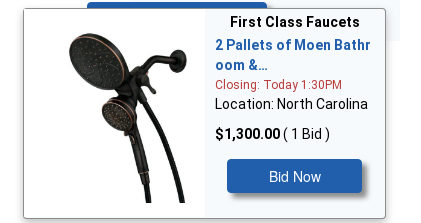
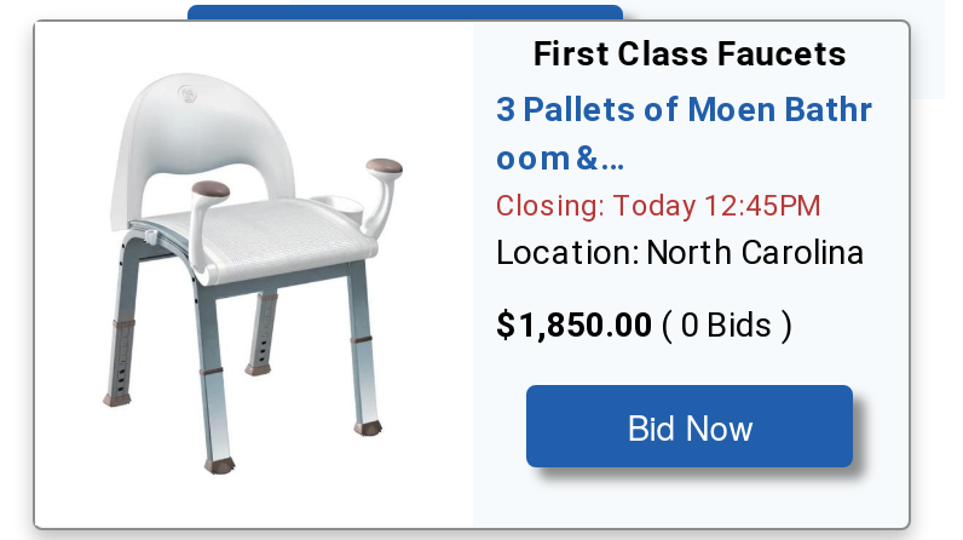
[53,33,370,204] [image] | 2 Pallets of Moen Bathr -> [103,82,873,492] [image] | 3 Pallets of Moen Bathr
[214,78,341,92] Closing: Today 1:30PM -> [496,189,820,223] Closing: Today 12:45PM
[214,126,329,142] $1,300.00 ( 1 Bid ) -> [496,305,794,344] $1,850.00 ( 0 Bids )

